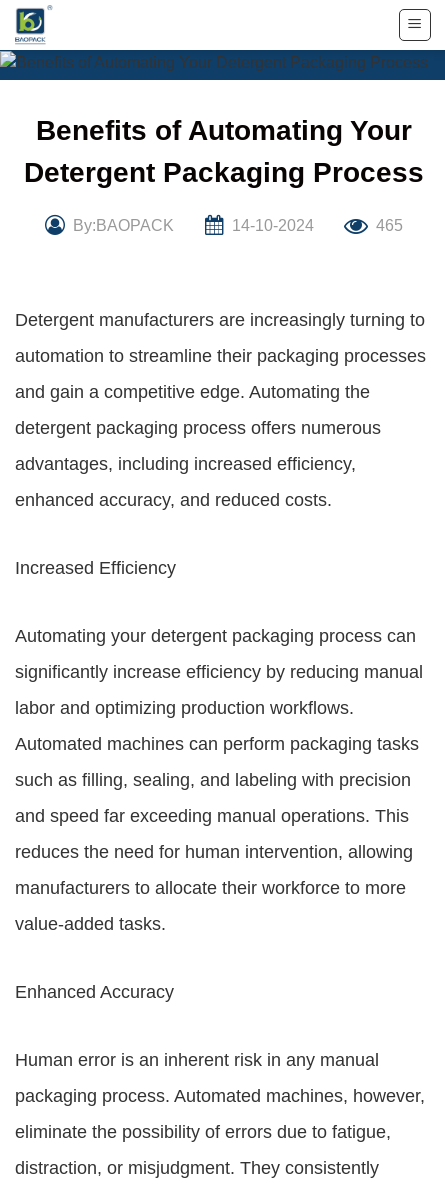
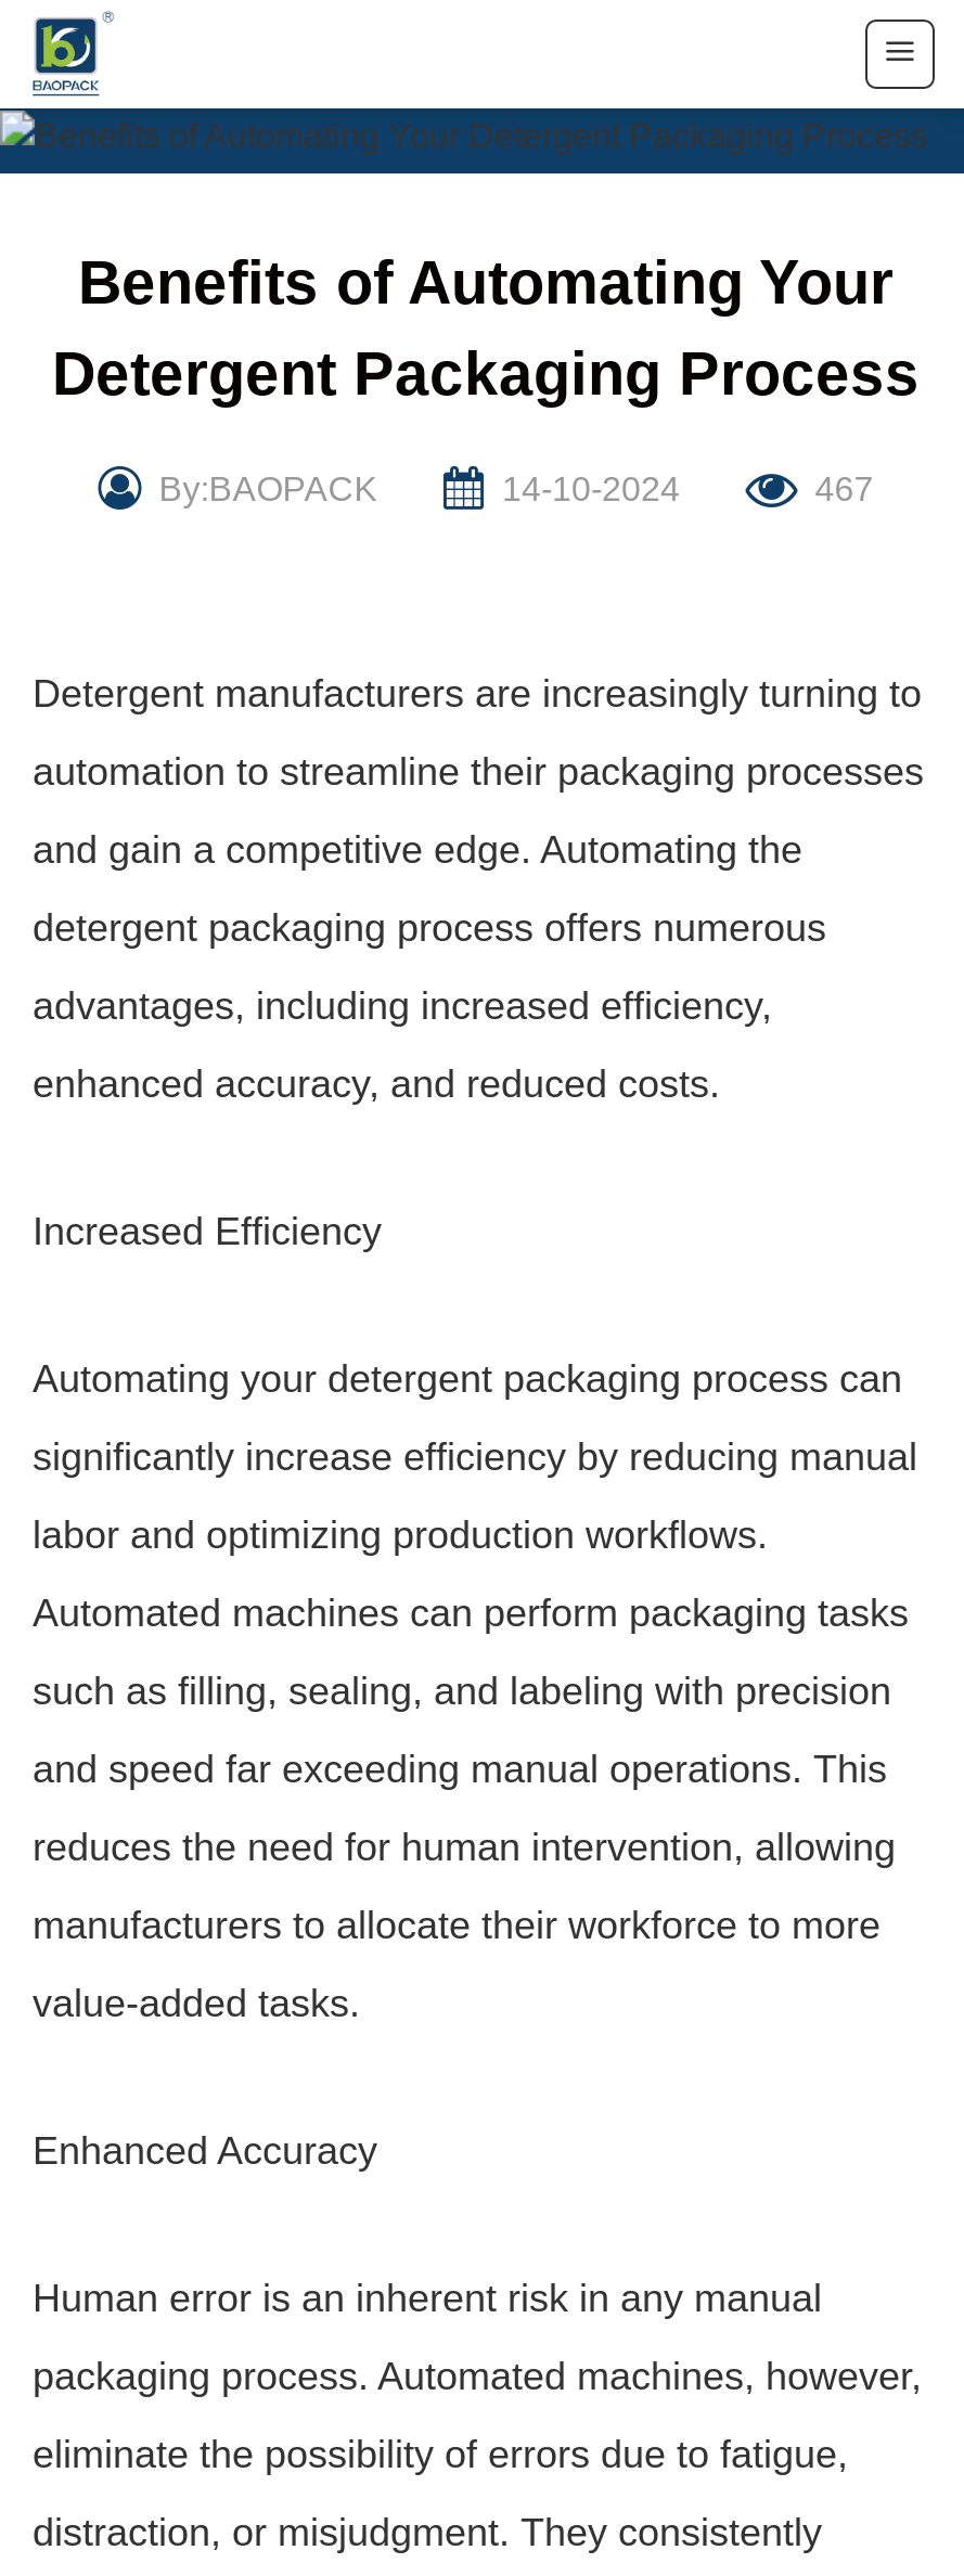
[376,217,403,234] 465 -> [815,471,874,507] 467

